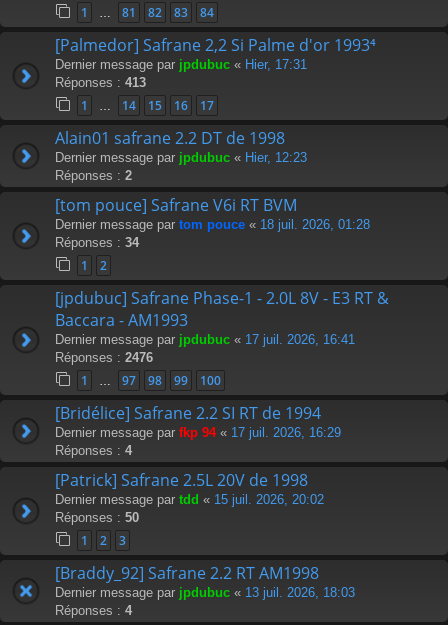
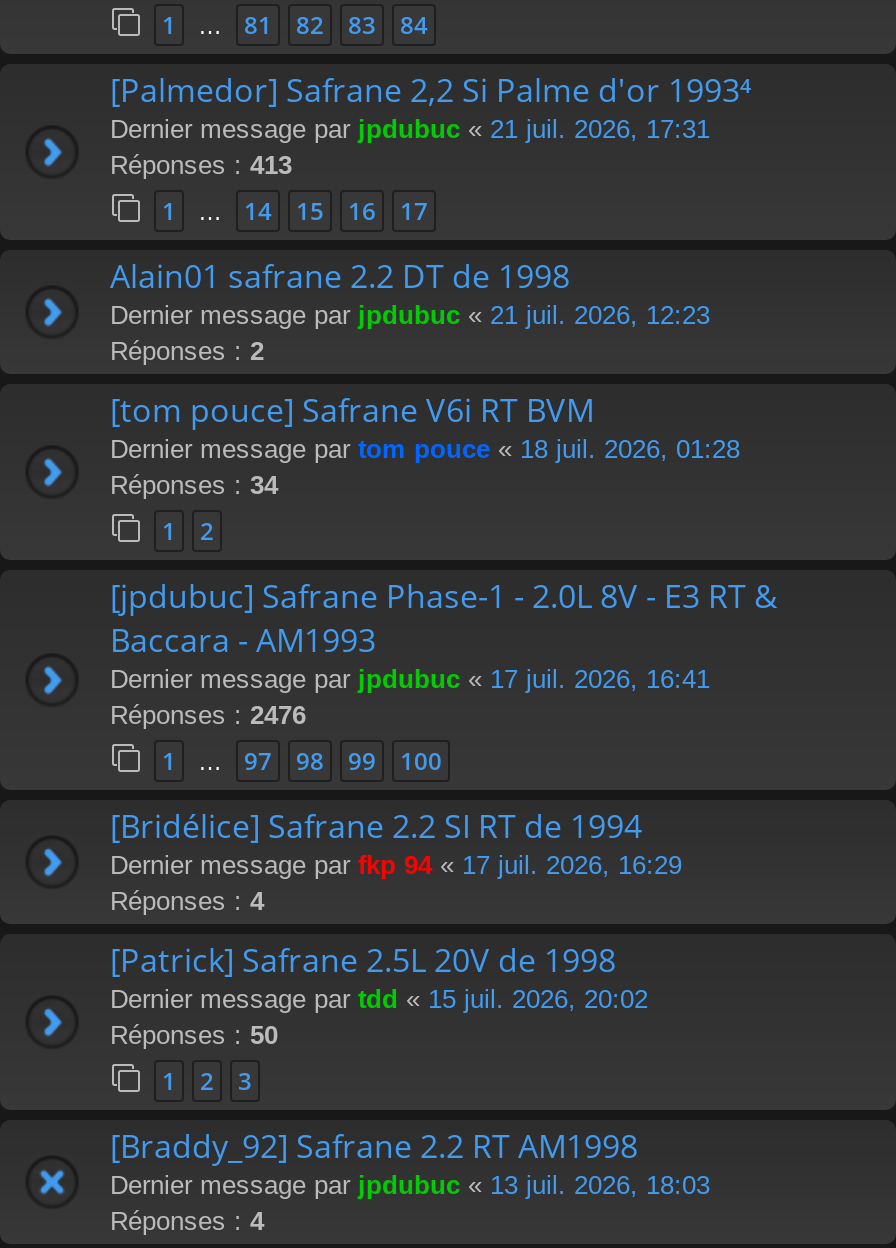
[55,57,307,72] Dernier message par jpdubuc «Hier, 17:31 -> [110,115,710,145] Dernier message par jpdubuc «21 juil. 2026, 17:31
[55,150,307,165] Dernier message par jpdubuc «Hier, 12:23 -> [110,301,710,331] Dernier message par jpdubuc «21 juil. 2026, 12:23

